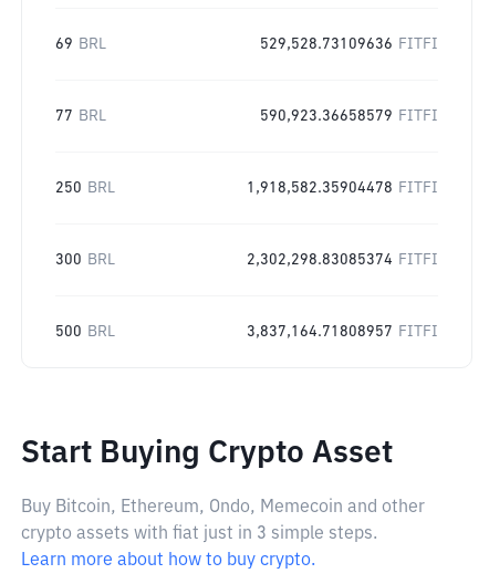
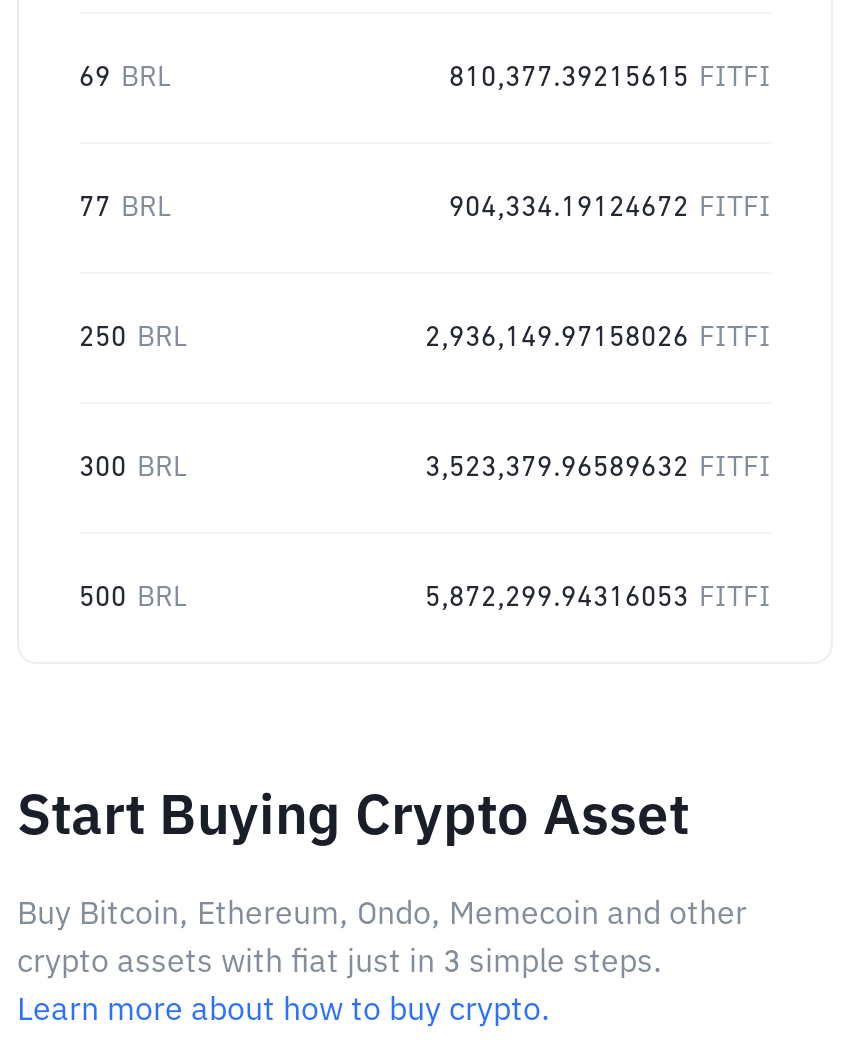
[260,36,438,52] 529,528.73109636 FITFI -> [449,64,771,92] 810,377.39215615 FITFI
[260,108,438,124] 590,923.36658579 FITFI -> [449,194,771,222] 904,334.19124672 FITFI
[247,180,438,196] 1,918,582.35904478 FITFI -> [425,324,771,352] 2,936,149.97158026 FITFI
[247,252,438,268] 2,302,298.83085374 FITFI -> [425,454,771,482] 3,523,379.96589632 FITFI
[247,324,438,340] 3,837,164.71808957 FITFI -> [425,584,771,612] 5,872,299.94316053 FITFI

